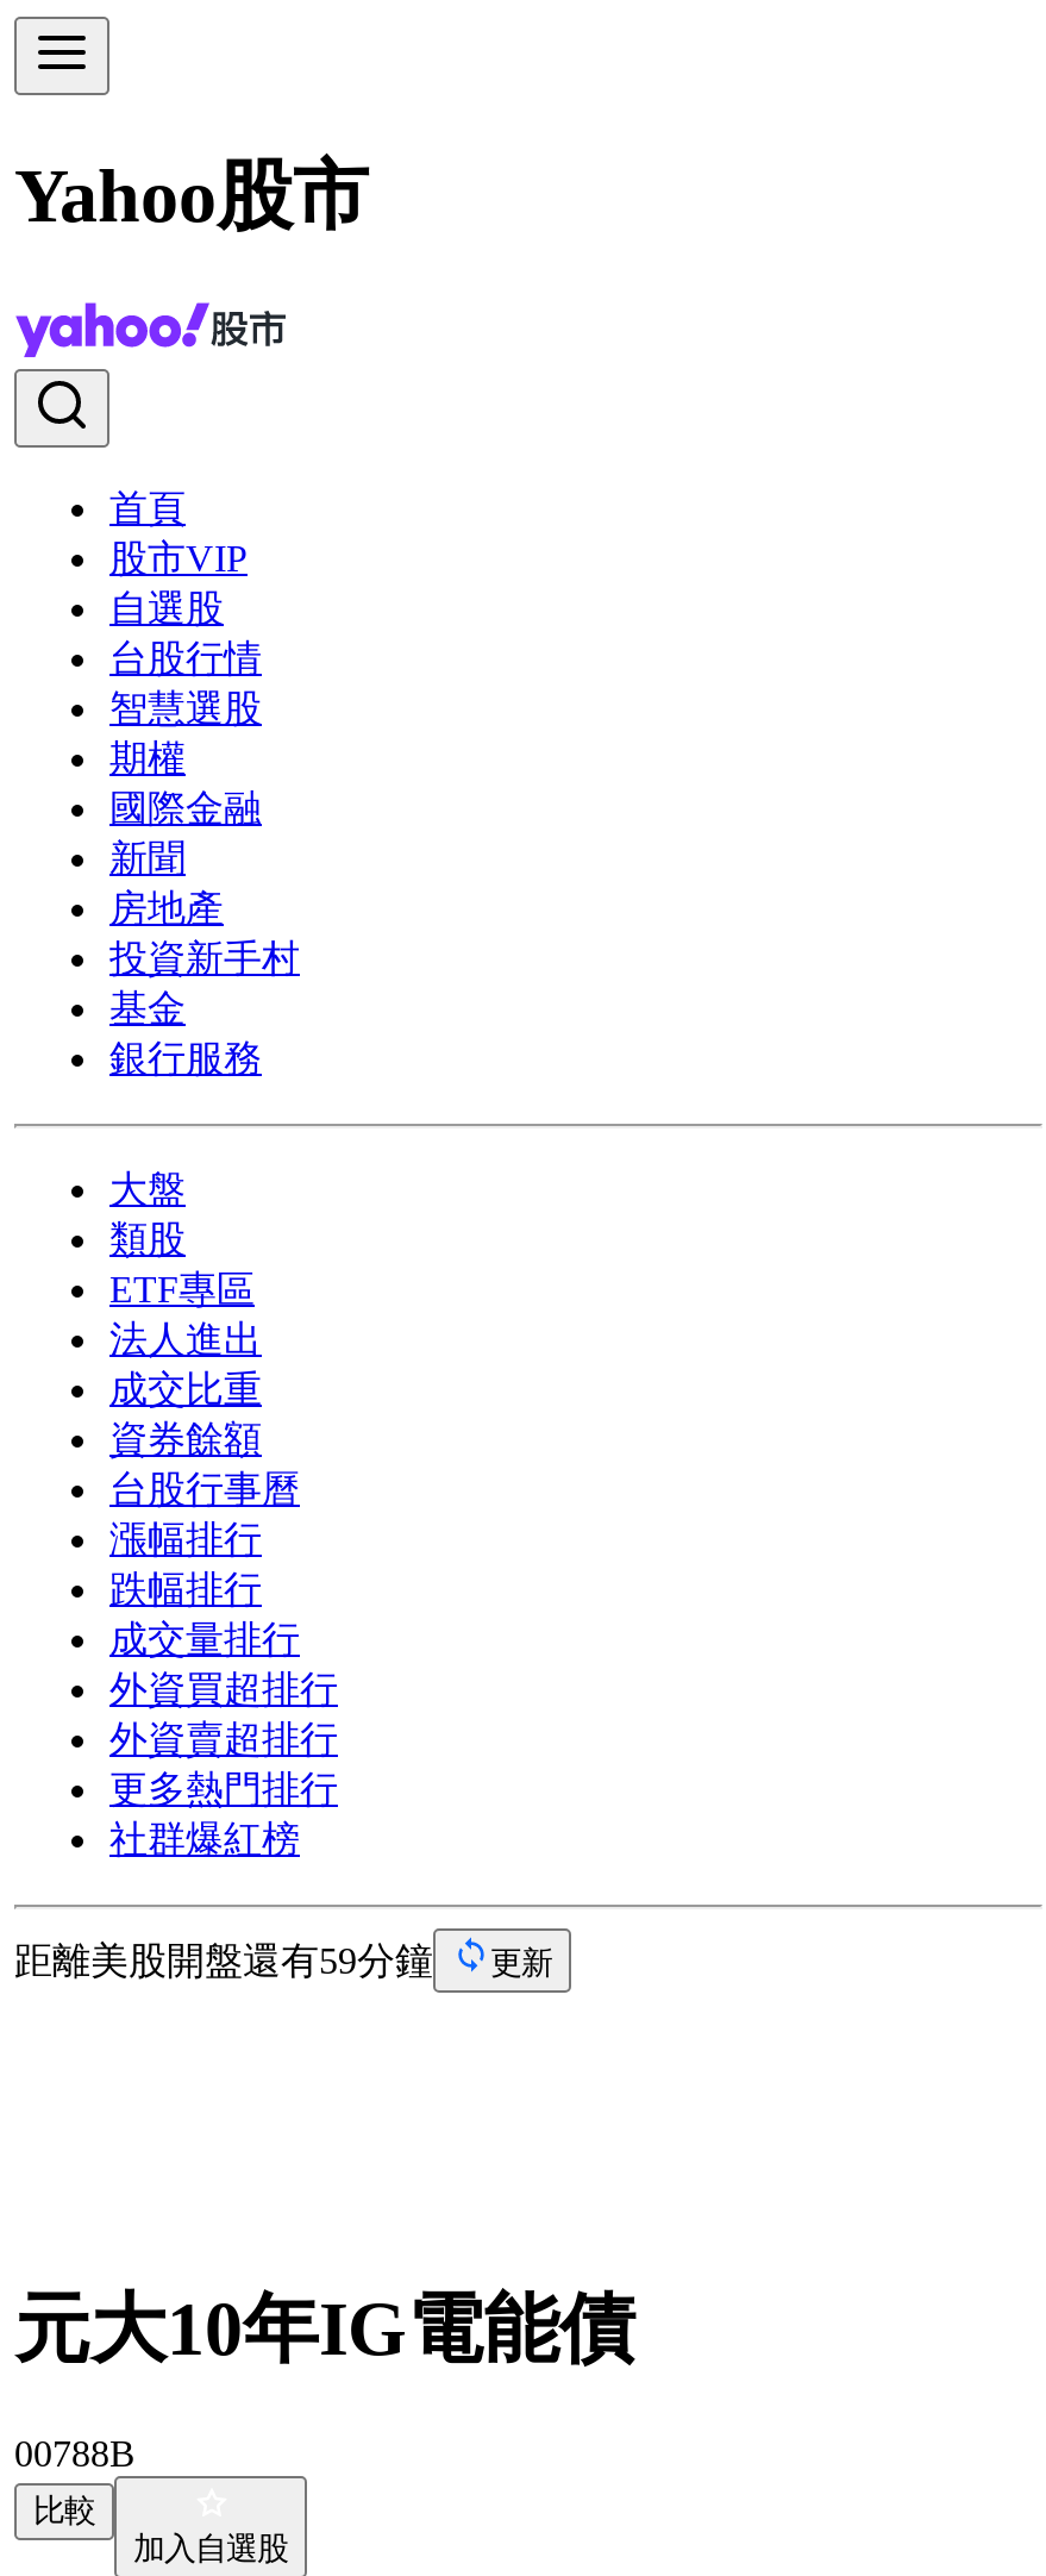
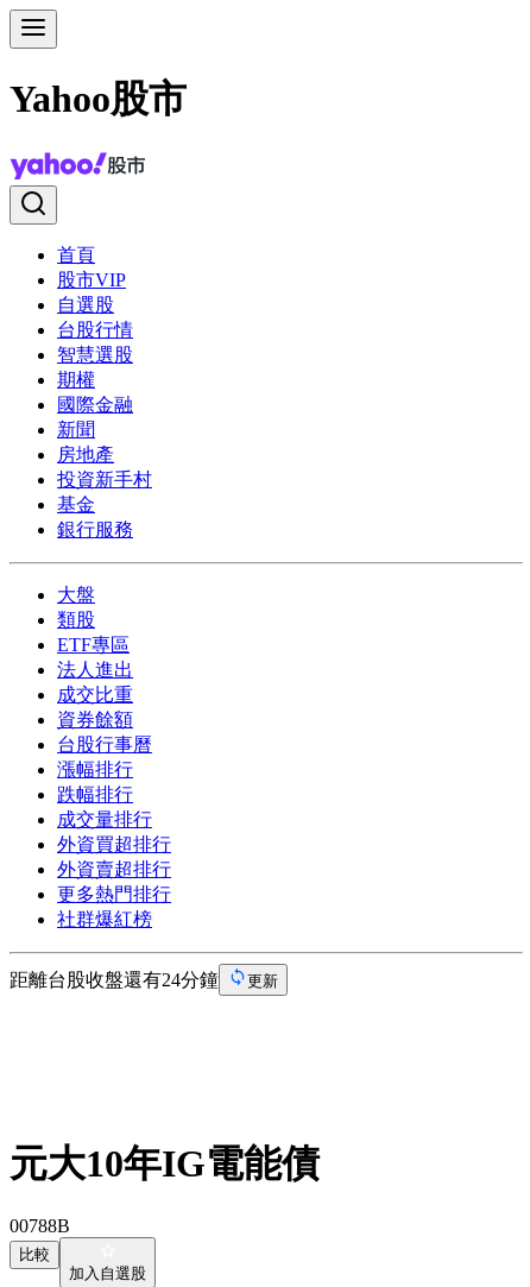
[14,1940,433,1981] 距離美股開盤還有59分鐘 -> [10,970,219,990] 距離台股收盤還有24分鐘

